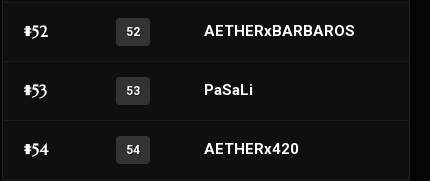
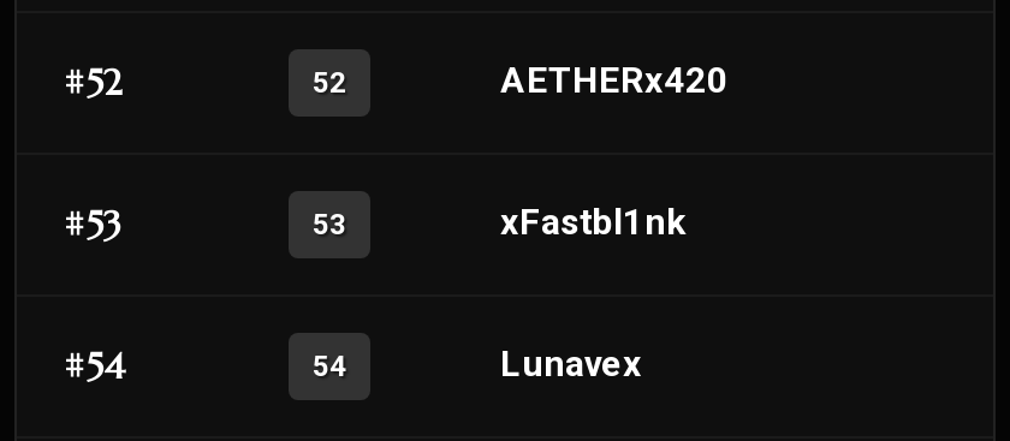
[204,22,355,40] AETHERxBARBAROS -> [500,59,729,102] AETHERx420
[204,81,253,99] PaSaLi -> [500,201,685,244] xFastbl1nk
[204,140,299,158] AETHERx420 -> [500,342,642,386] Lunavex

